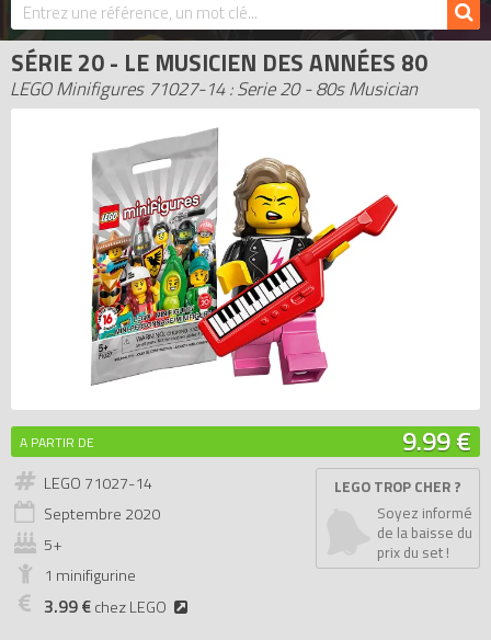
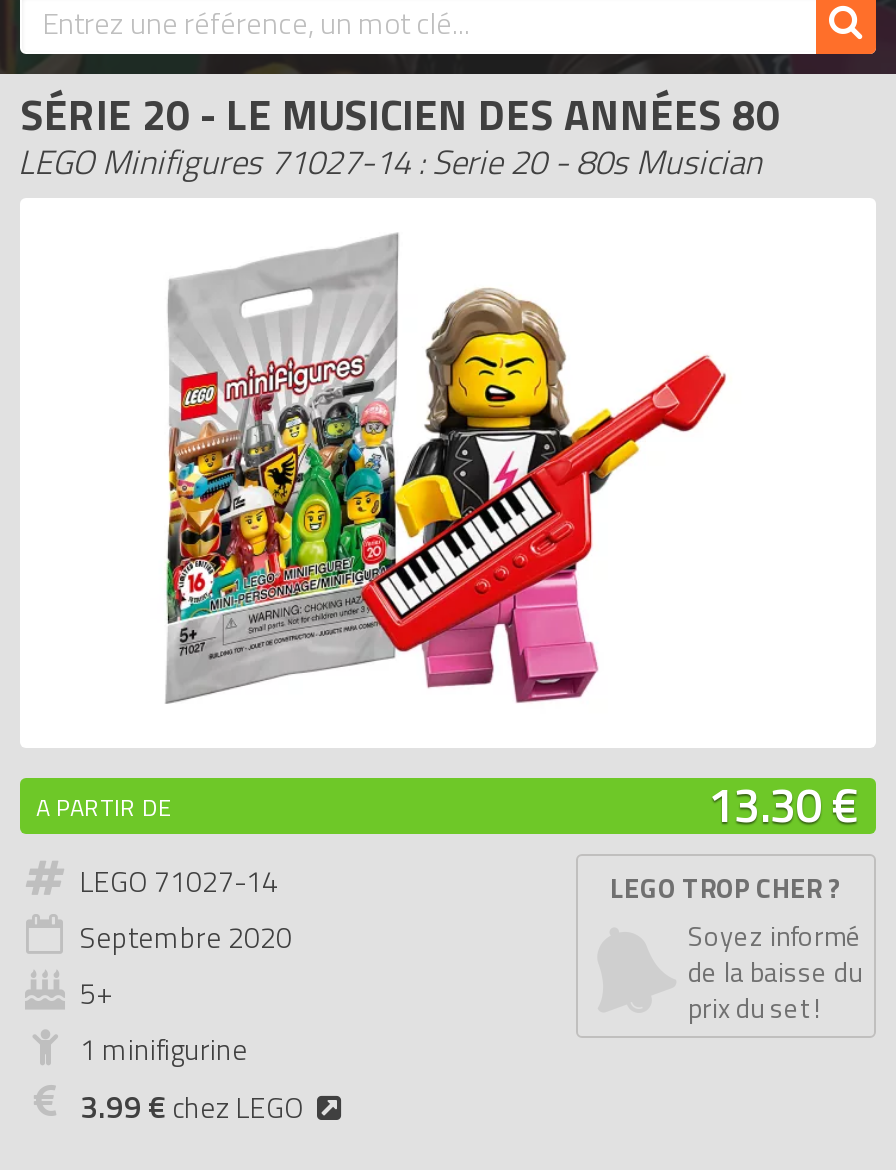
[402,421,471,460] 9.99 € -> [708,768,860,840] 13.30 €

